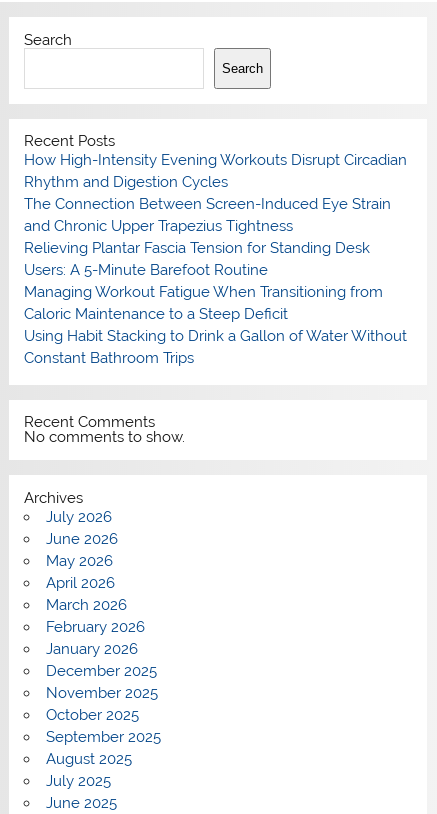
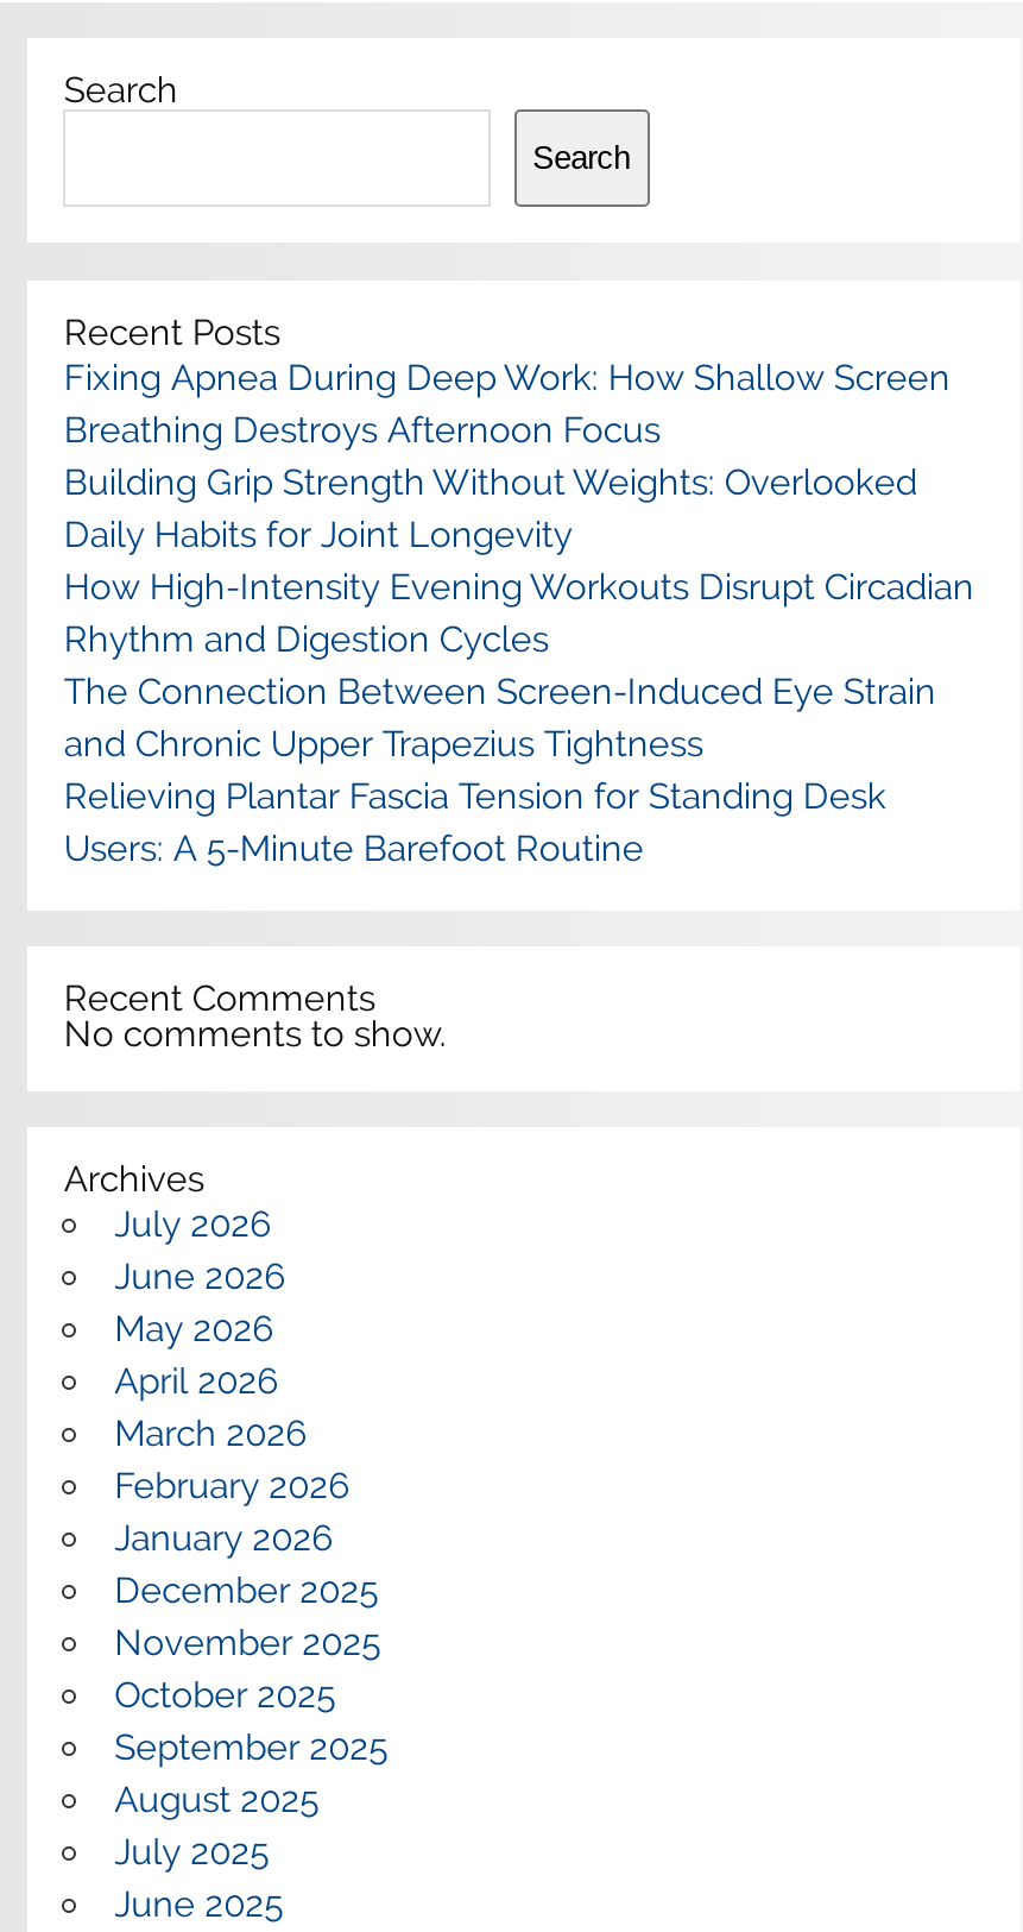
none -> [64,356,950,556] Fixing Apnea During Deep Work: How Shallow Screen | Breathing Destroys Afternoon Focus | Building Grip Strength Without Weights: Overlooked | Daily Habits for Joint Longevity
moved [24,151,407,279] -> [64,566,974,870]: How High-Intensity Evening Workouts Disrupt Circadian | Rhythm and Digestion Cycles | The Connection Between Screen-Induced Eye Strain | and Chronic Upper Trapezius Tightness | Relieving Plantar Fascia Tension for Standing Desk | Users: A 5-Minute Barefoot Routine
[24,283,407,367] Managing Workout Fatigue When Transitioning from | Caloric Maintenance to a Steep Deficit | Using Habit Stacking to Drink a Gallon of Water Without | Constant Bathroom Trips -> none

